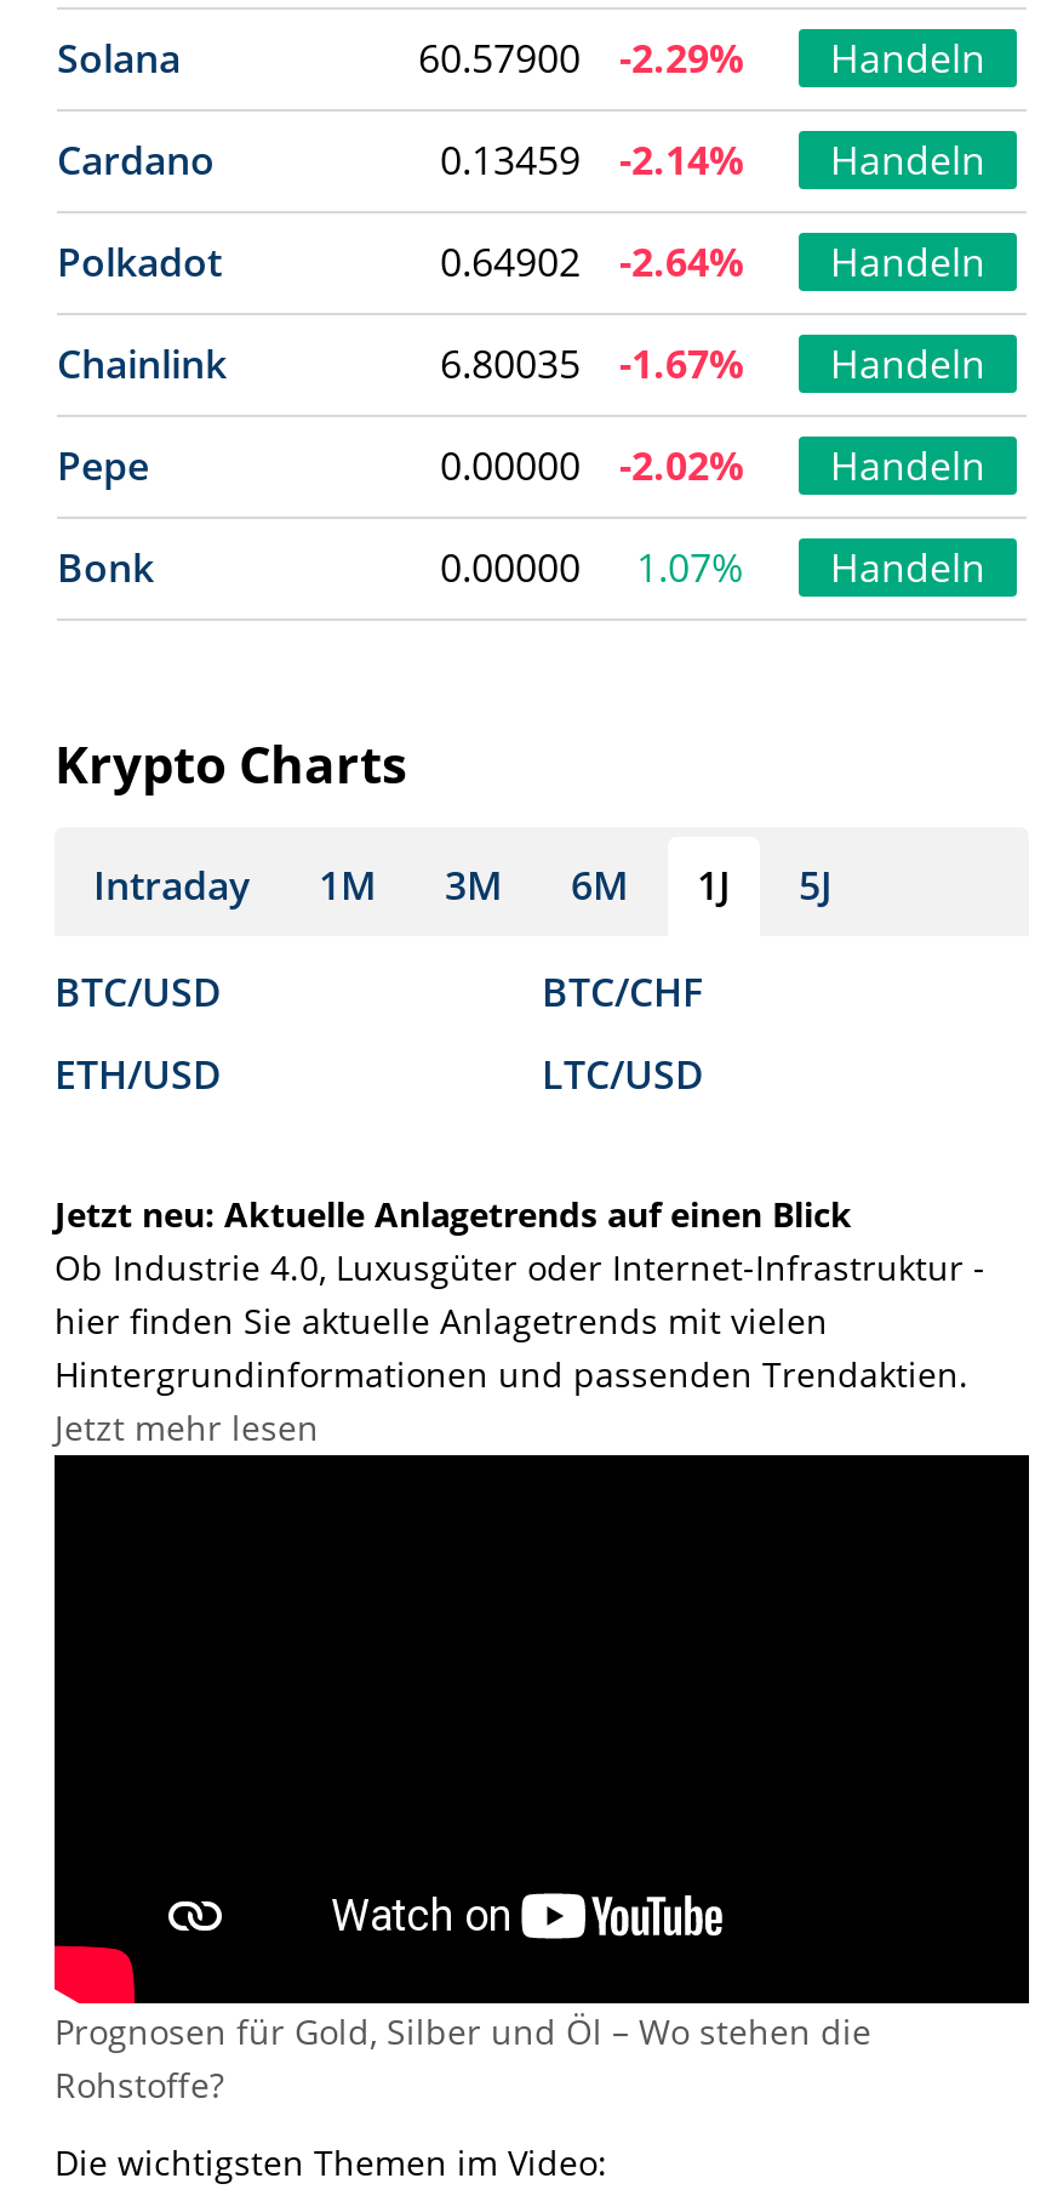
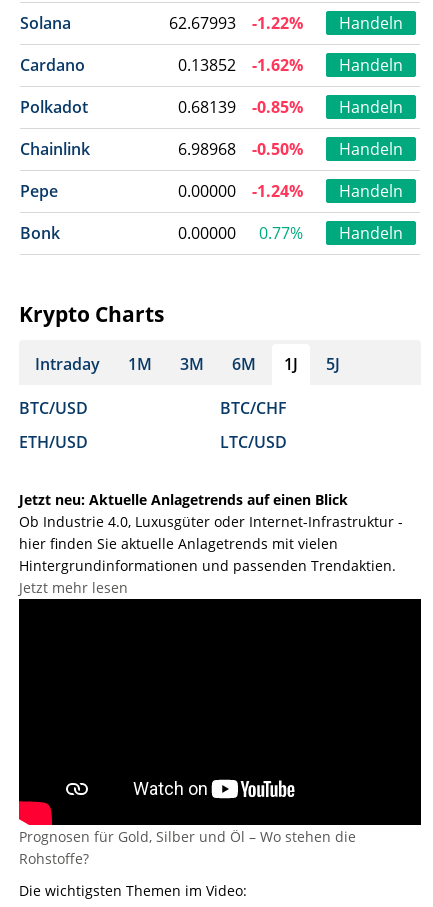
[418,32,581,86] 60.57900 -> [169,12,236,34] 62.67993
[619,32,743,86] -2.29% -> [252,12,303,34] -1.22%
[440,134,581,188] 0.13459 -> [178,54,236,76] 0.13852
[619,134,743,188] -2.14% -> [252,54,303,76] -1.62%
[440,236,581,290] 0.64902 -> [178,96,236,118] 0.68139
[619,236,743,290] -2.64% -> [252,96,303,118] -0.85%
[440,338,581,391] 6.80035 -> [178,138,236,160] 6.98968
[619,338,743,391] -1.67% -> [252,138,303,160] -0.50%
[440,440,985,493] 0.00000 -2.02% Handeln -> [178,180,403,202] 0.00000 -1.24% Handeln
[440,542,985,595] 0.00000 1.07% Handeln -> [178,222,403,244] 0.00000 0.77% Handeln

